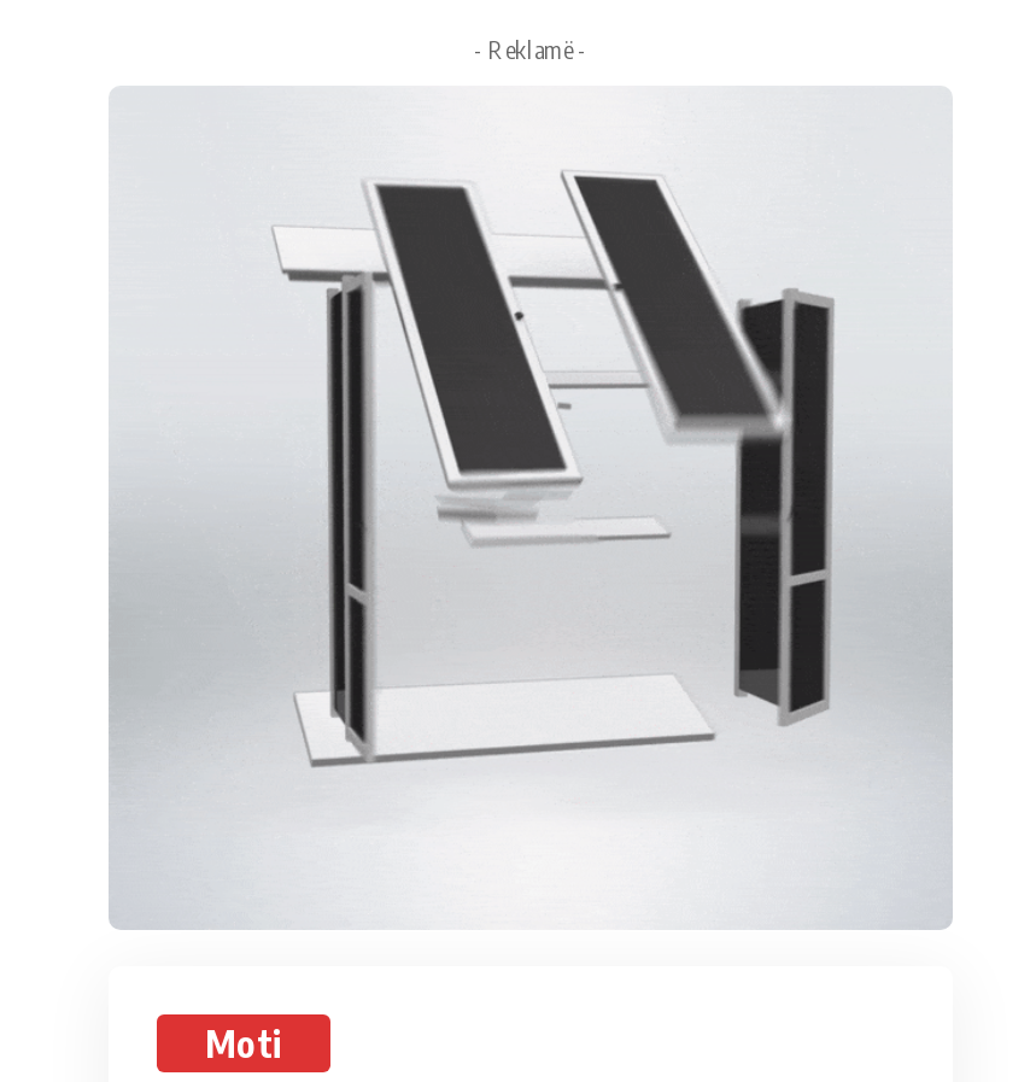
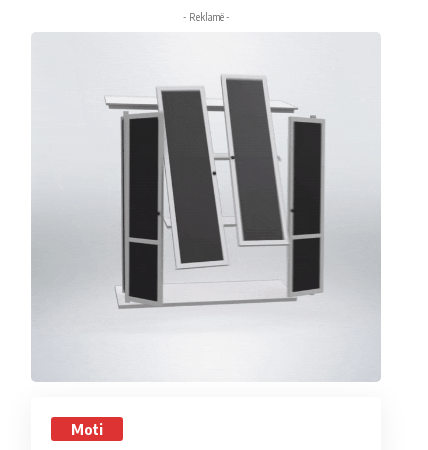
[280,172,835,768] [image] -> [104,69,331,314] [image]

